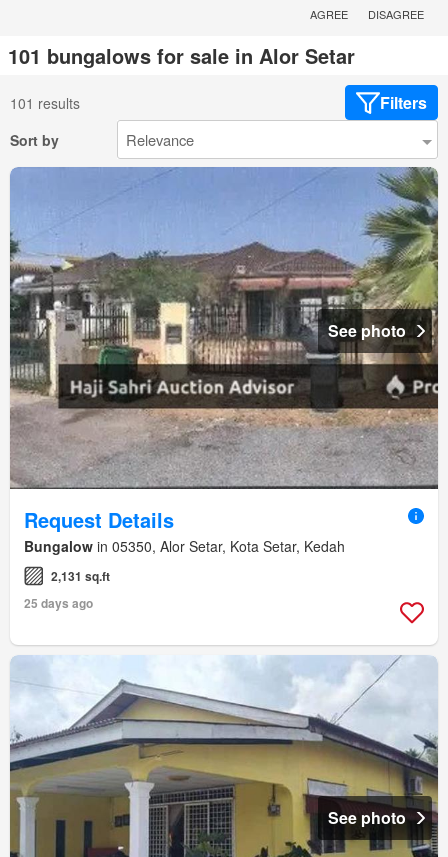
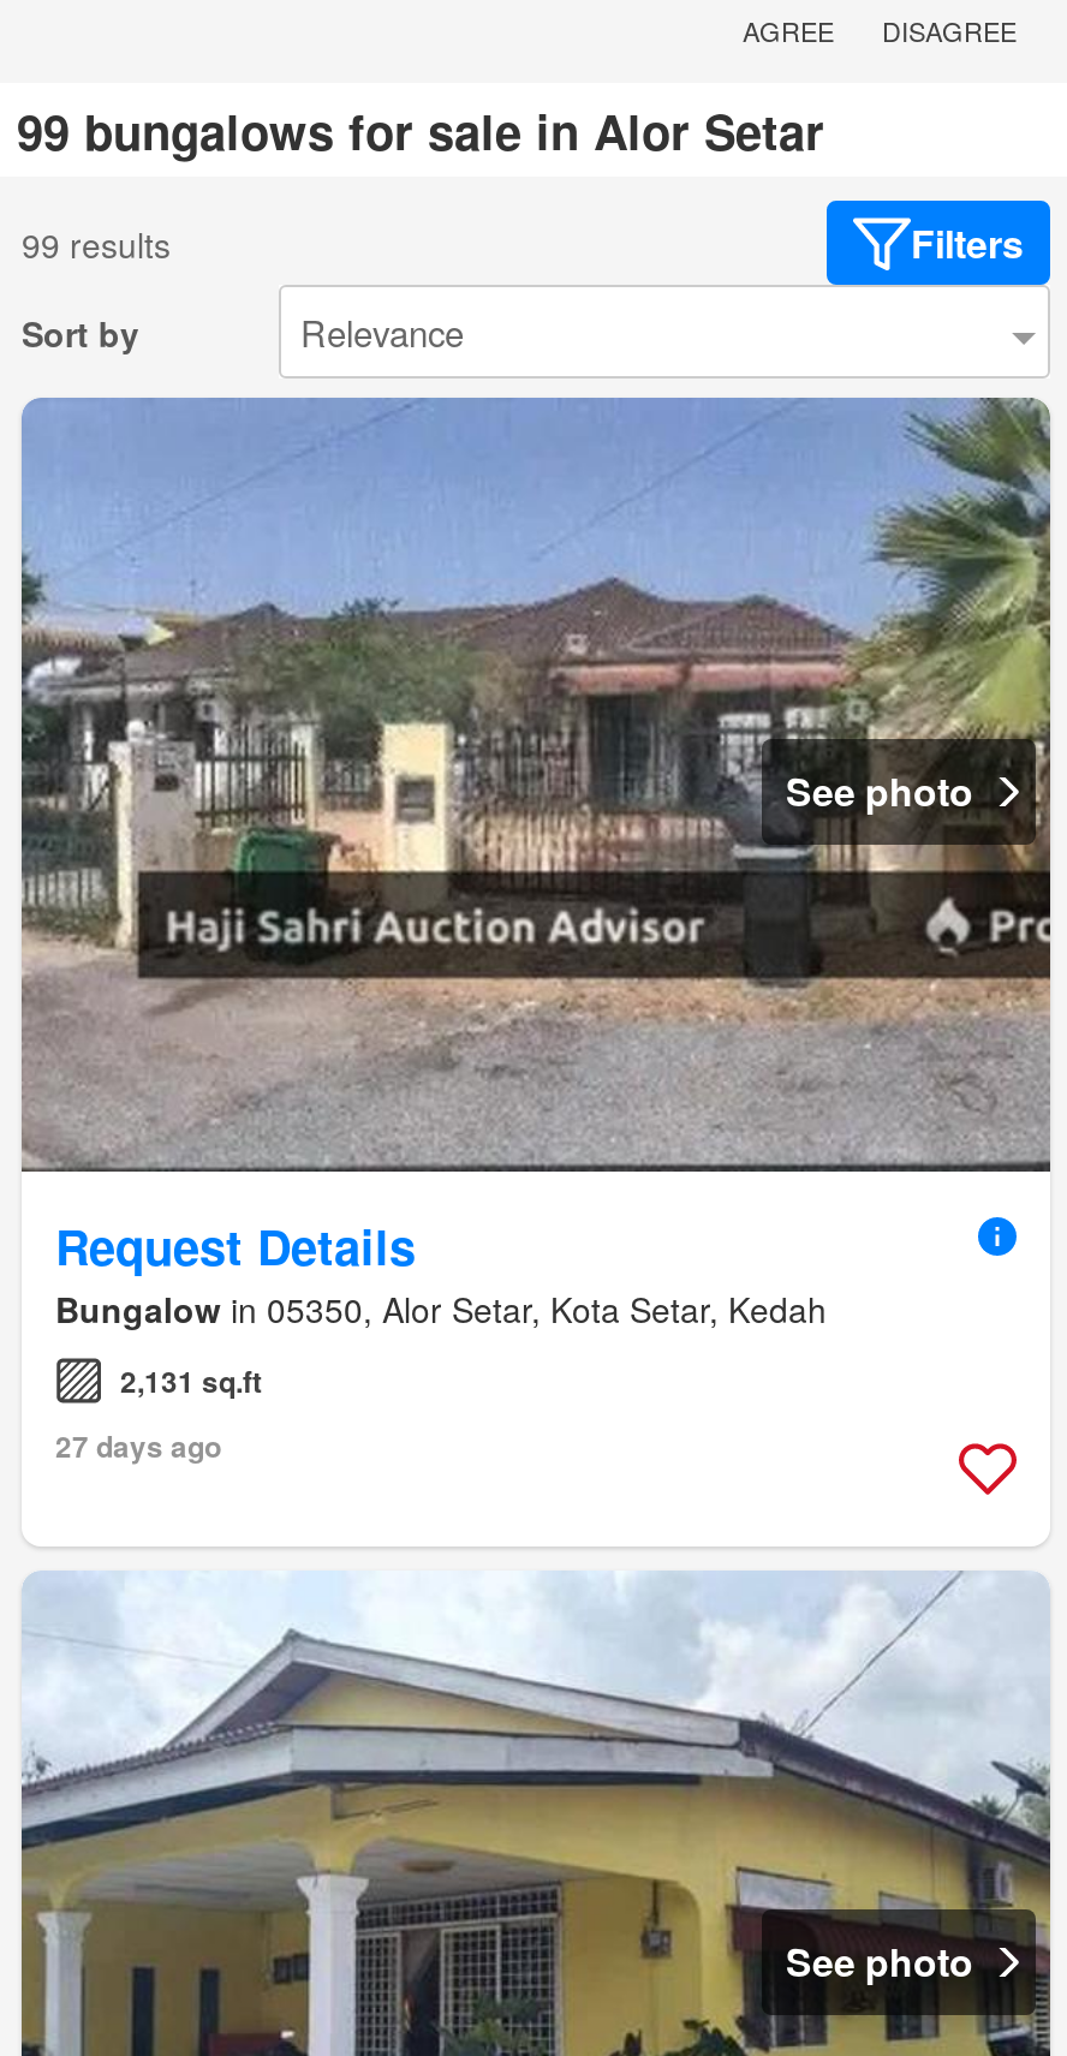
[8,41,355,70] 101 bungalows for sale in Alor Setar -> [17,96,824,166] 99 bungalows for sale in Alor Setar
[10,93,80,113] 101 results -> [22,220,171,268] 99 results
[24,594,93,612] 25 days ago -> [55,1424,221,1467] 27 days ago

